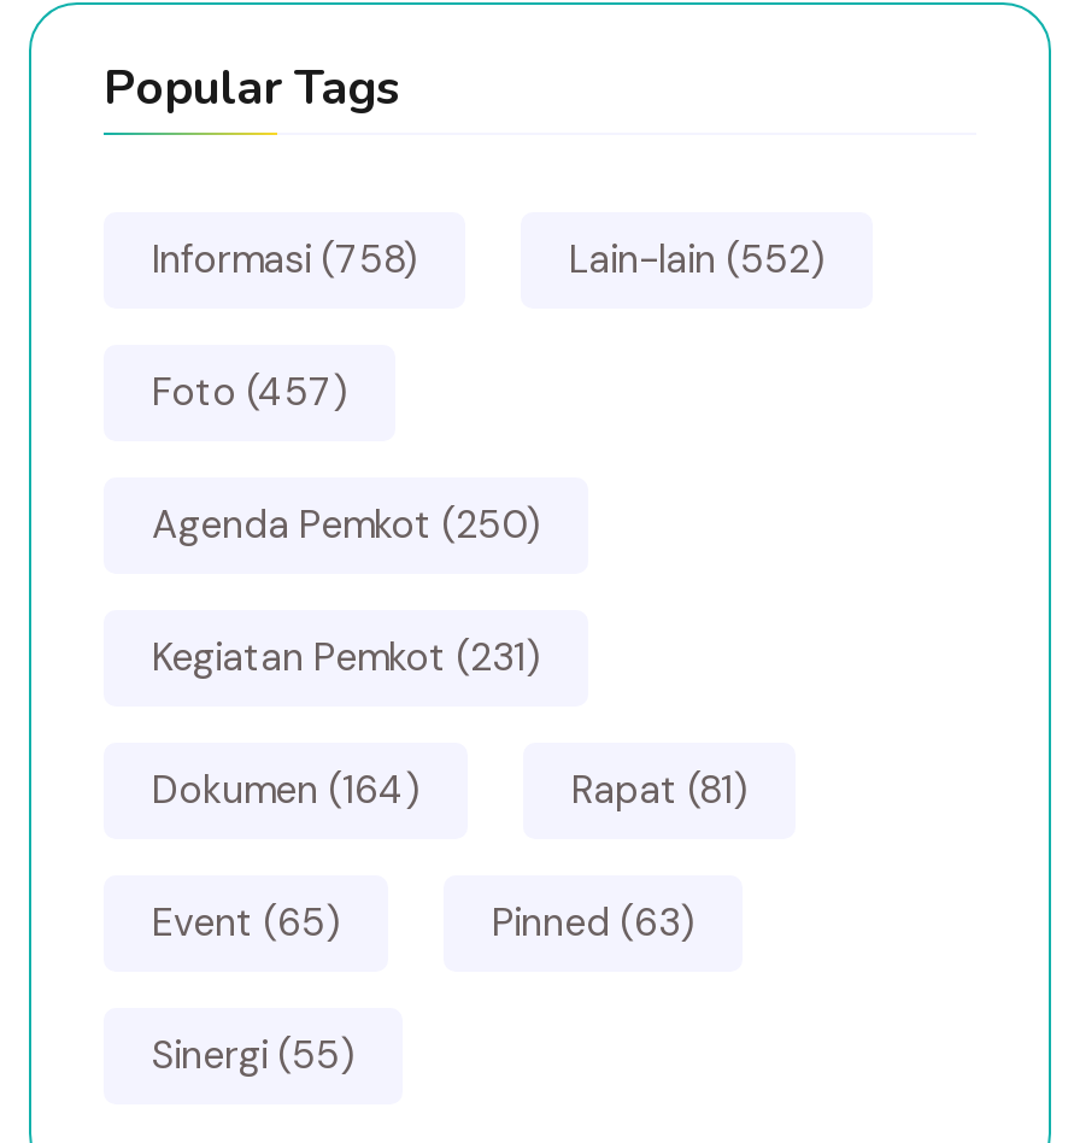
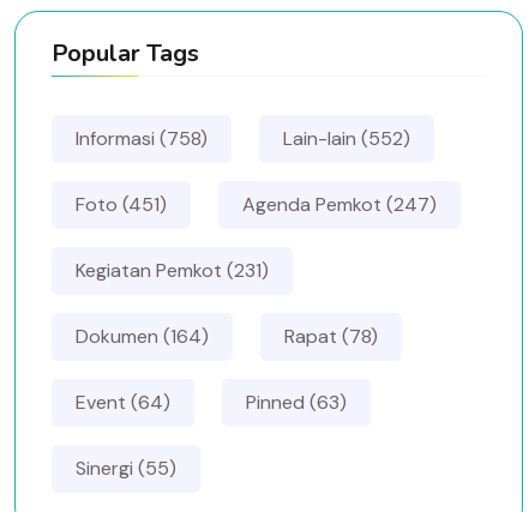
[152,367,347,417] Foto (457) -> [76,192,167,217] Foto (451)
[152,499,540,550] Agenda Pemkot (250) -> [242,192,437,217] Agenda Pemkot (247)
[571,764,747,815] Rapat (81) -> [284,324,378,349] Rapat (78)
[152,897,340,948] Event (65) -> [76,390,170,415] Event (64)

